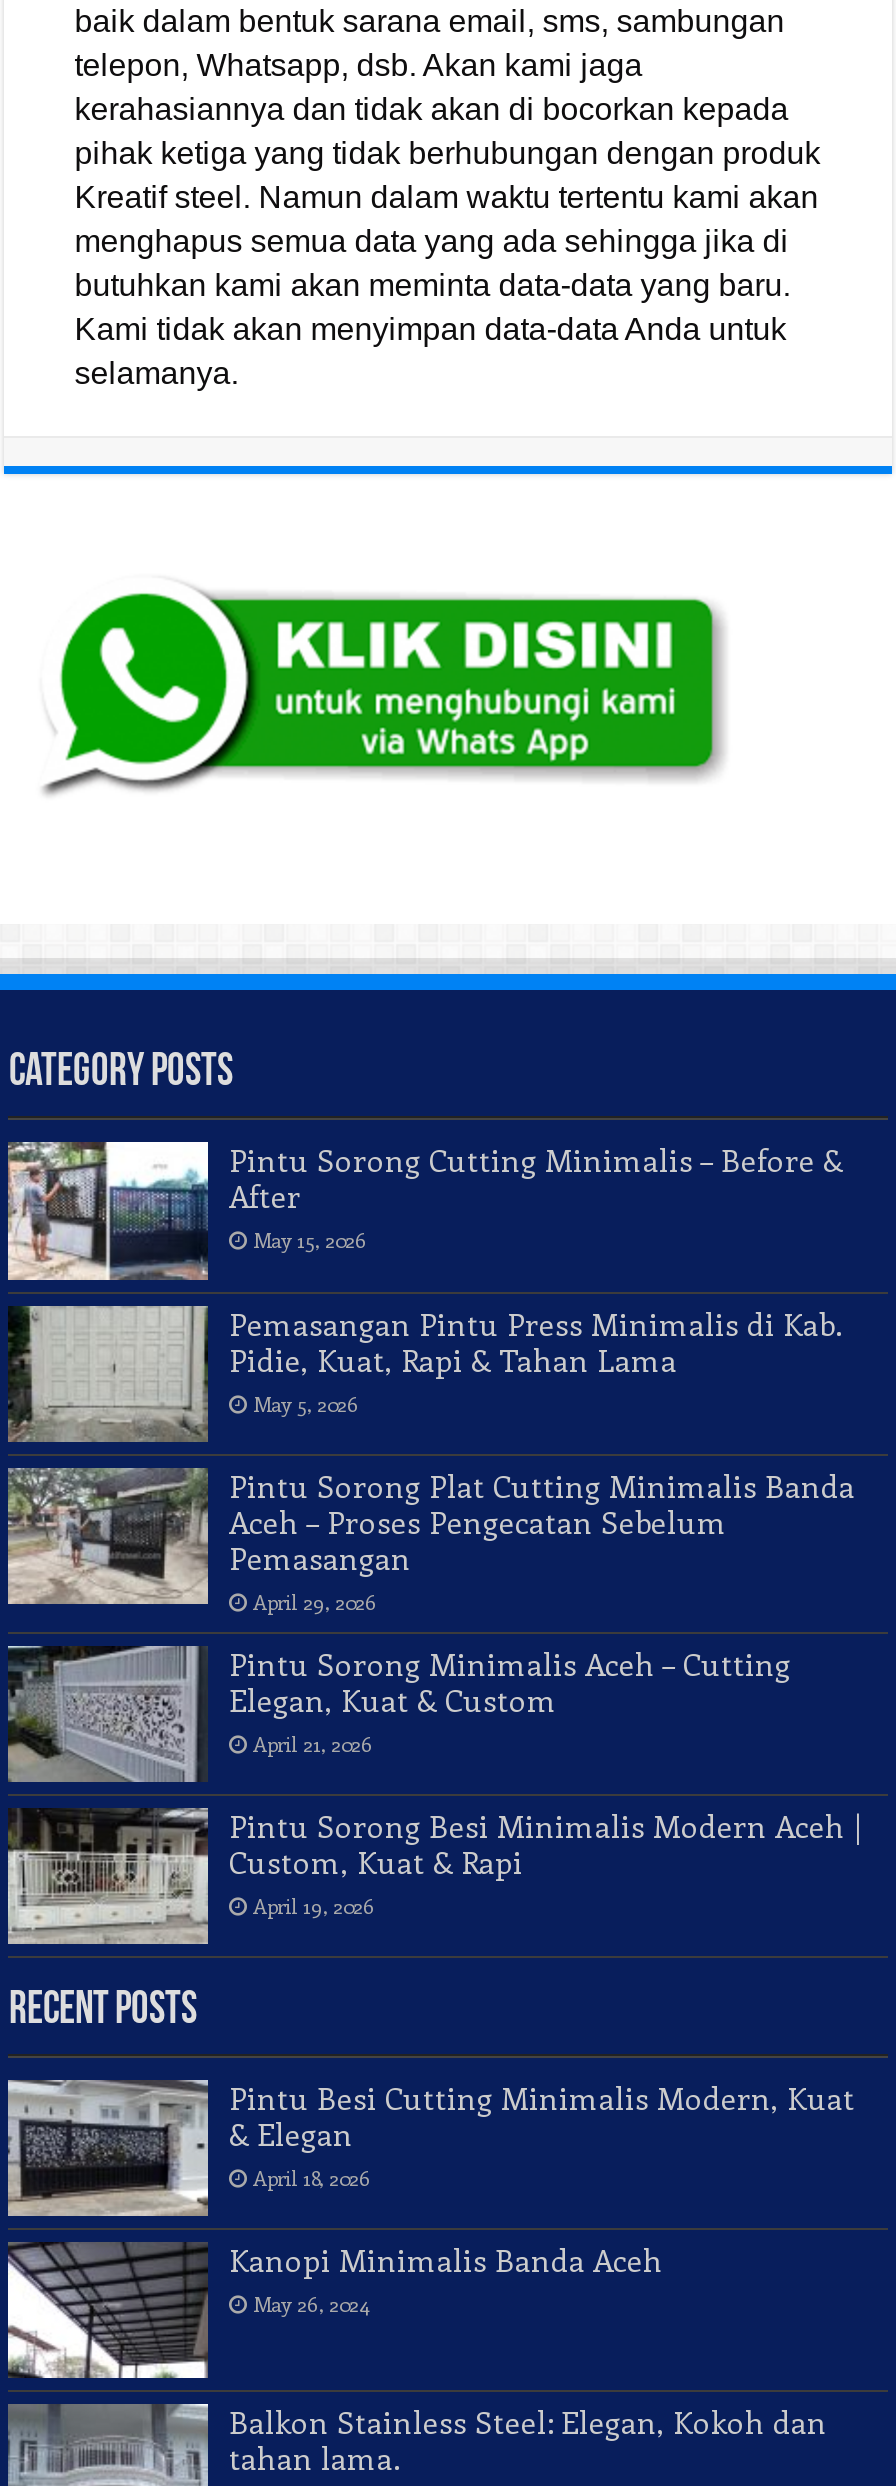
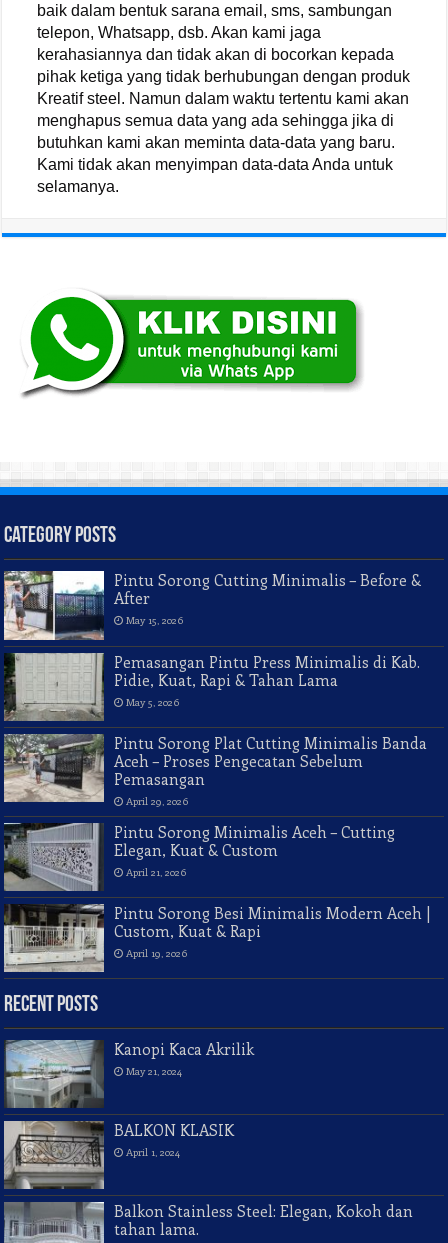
[6,2078,855,2218] [image] | Pintu Besi Cutting Minimalis Modern, Kuat | & Elegan | April 18, 2026 -> [4,1039,254,1108] [image] | Kanopi Kaca Akrilik | May 21, 2024
[8,2240,663,2380] [image] | Kanopi Minimalis Banda Aceh | May 26, 2024 -> [3,1120,234,1189] [image] | BALKON KLASIK | April 1, 2024

